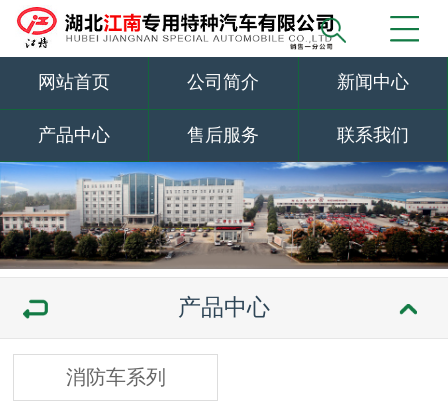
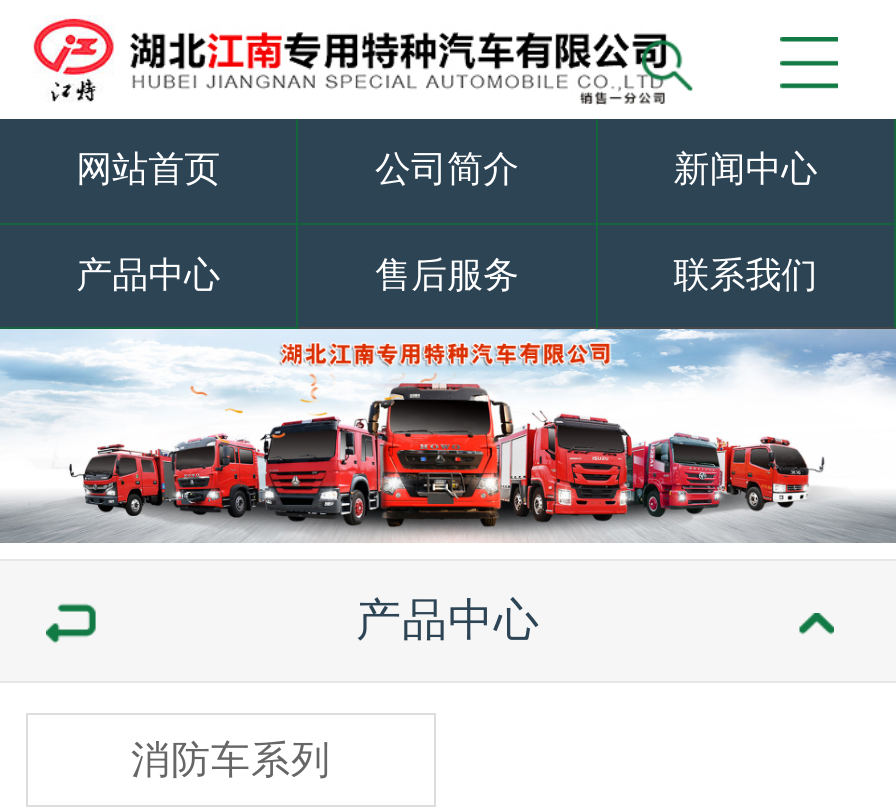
[3,161,445,269] [image] -> [6,327,890,543] [image]

